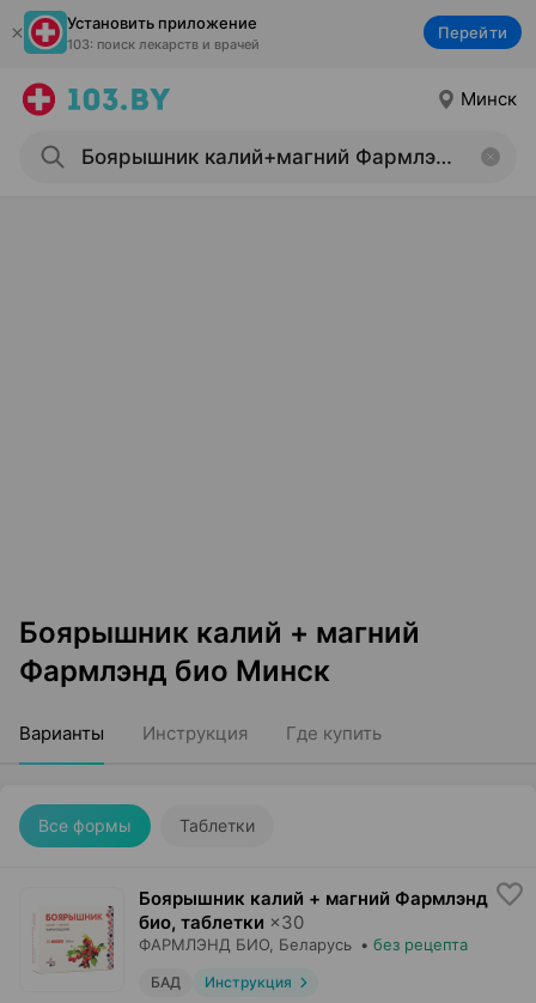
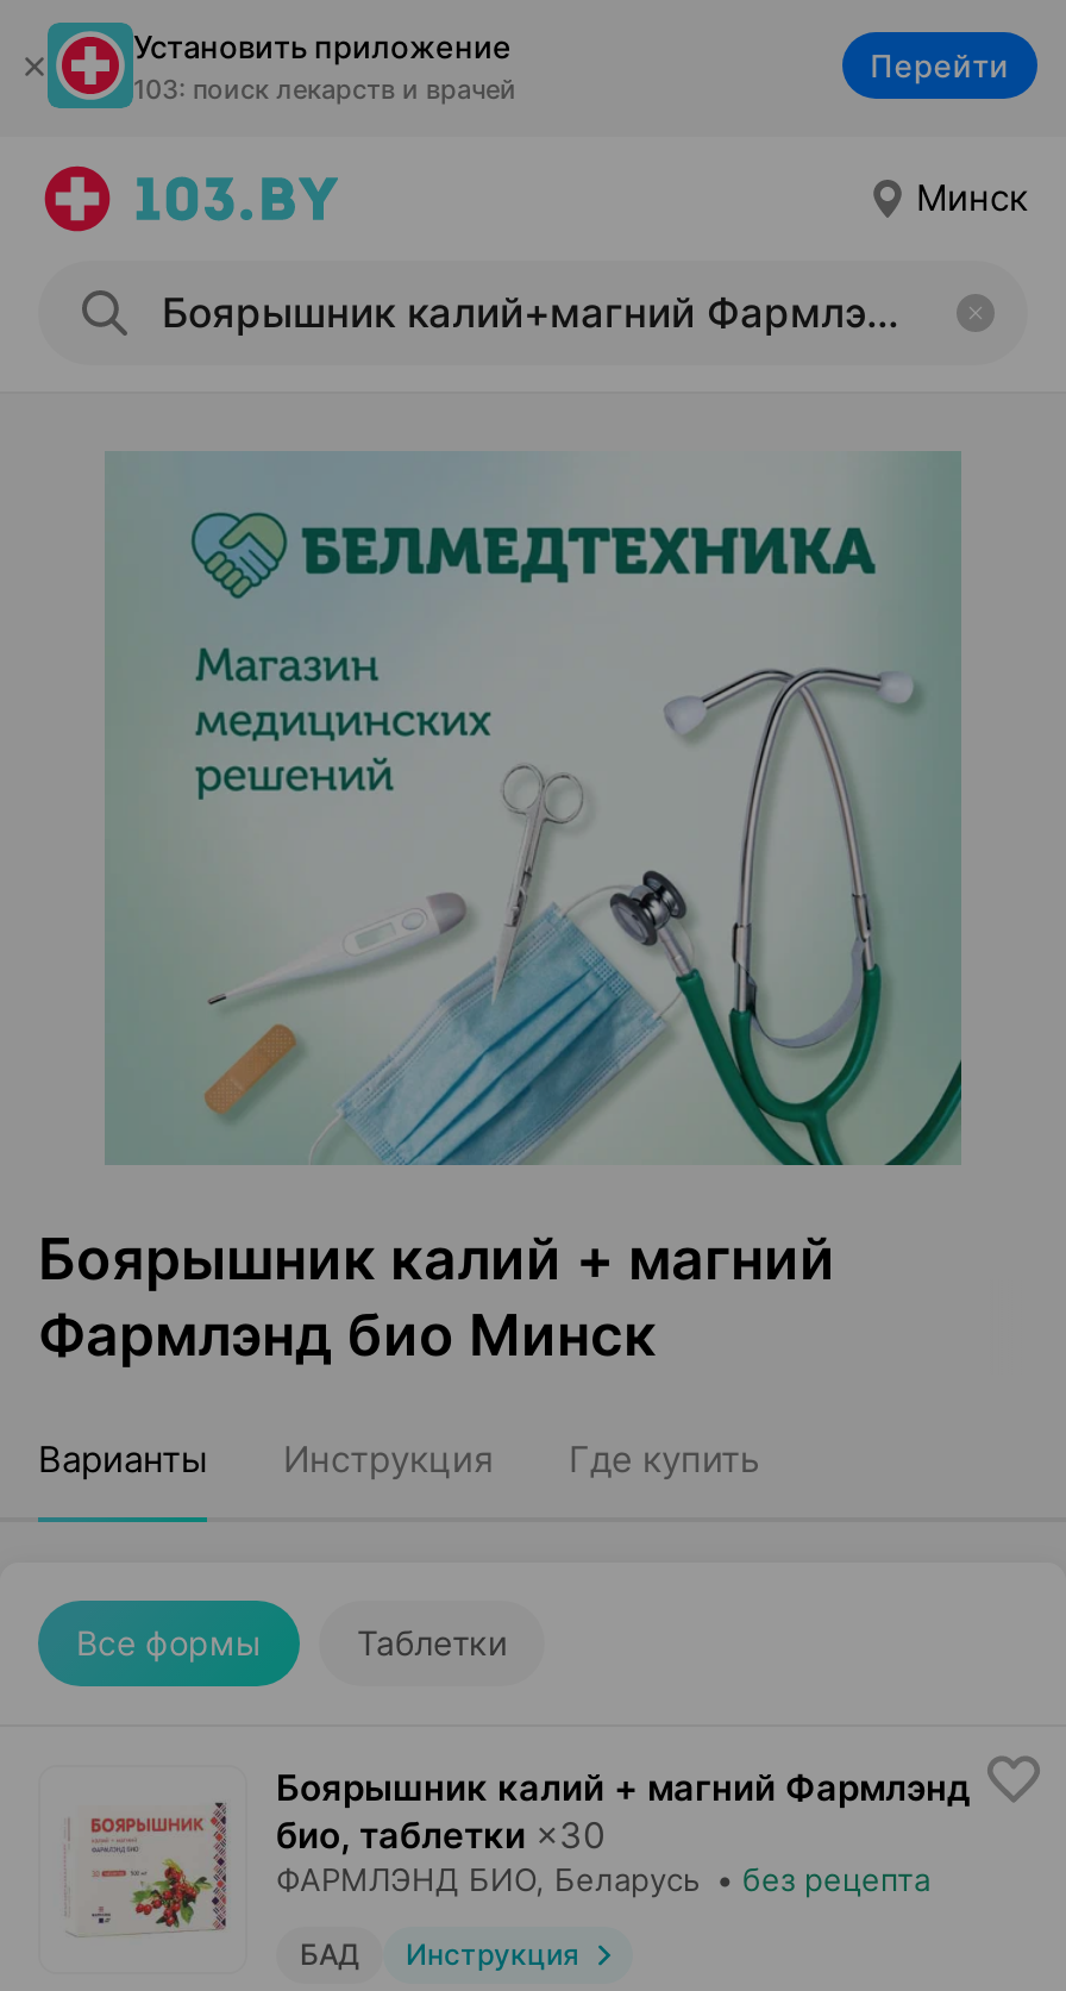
none -> [105,451,964,1167] [image]

